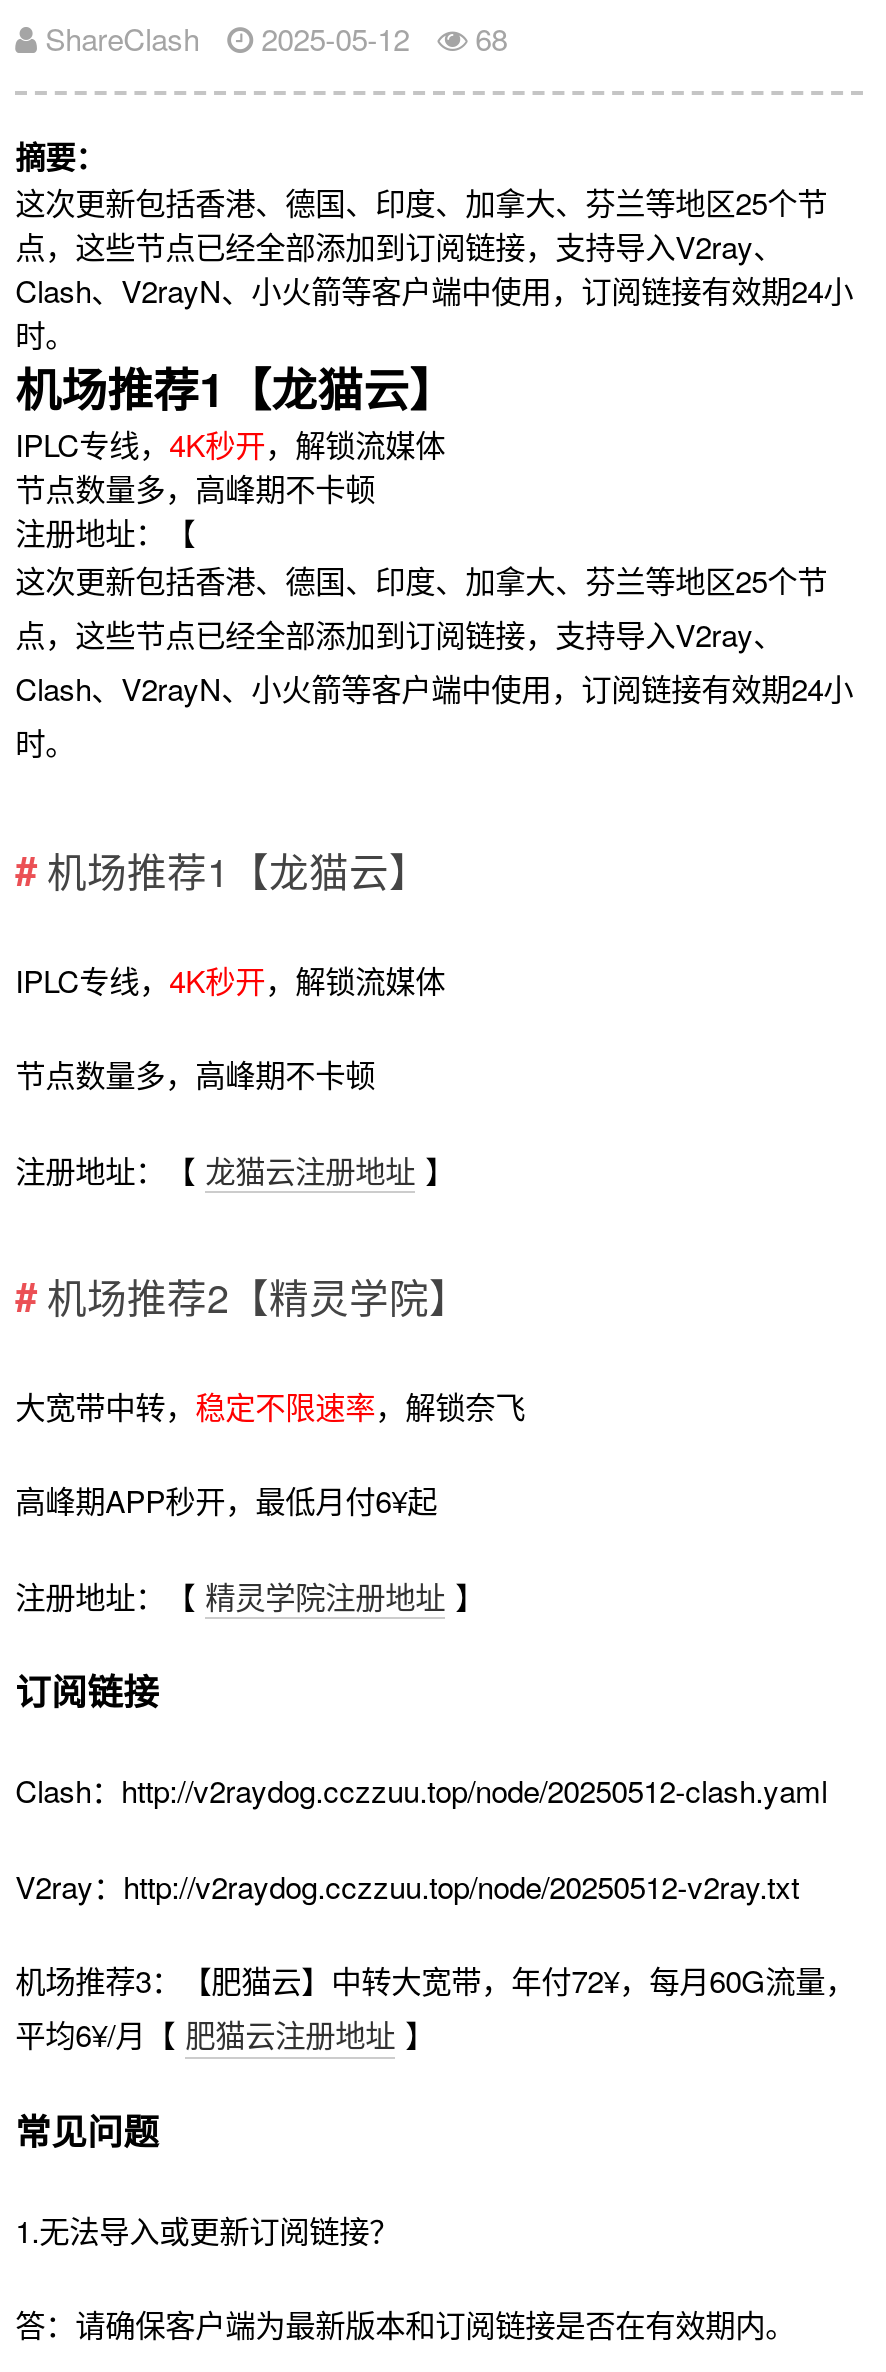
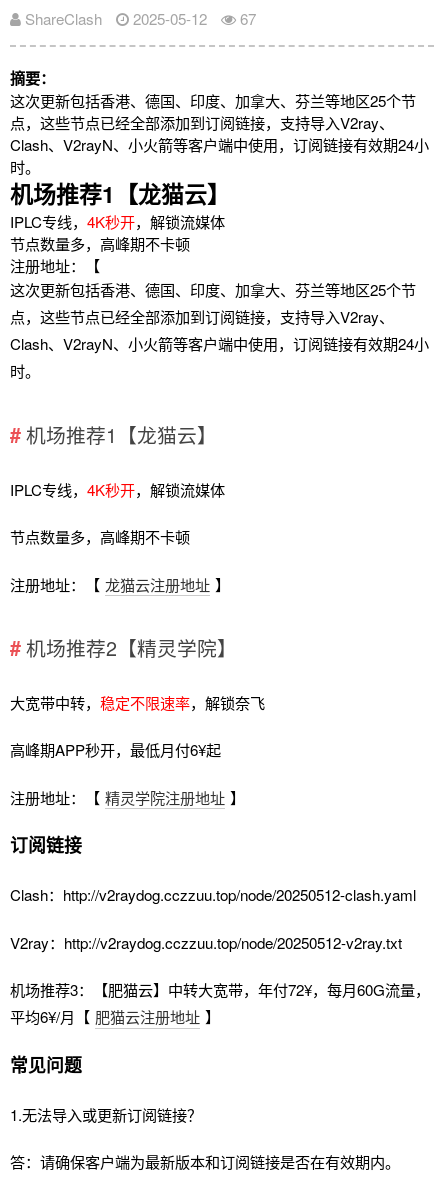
[37,17,507,59] ShareClash 2025-05-12 68 -> [21,8,256,29] ShareClash 2025-05-12 67

